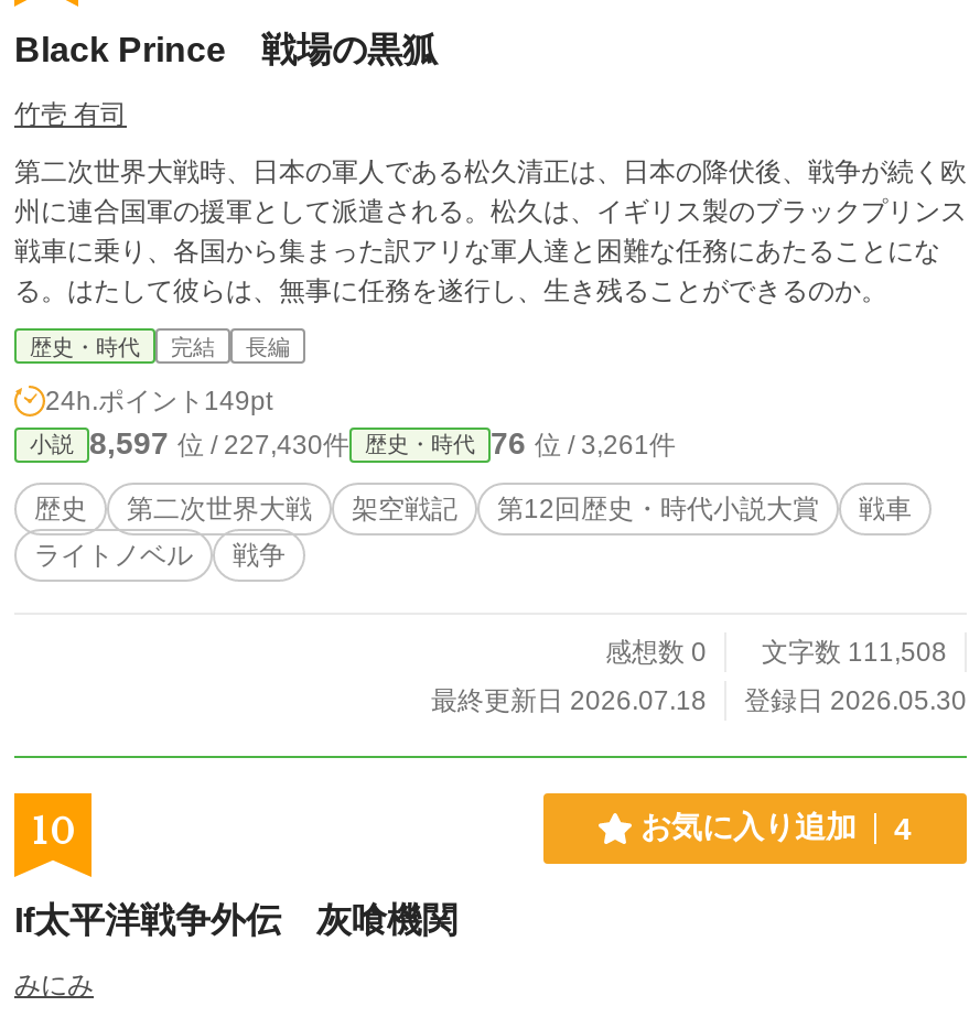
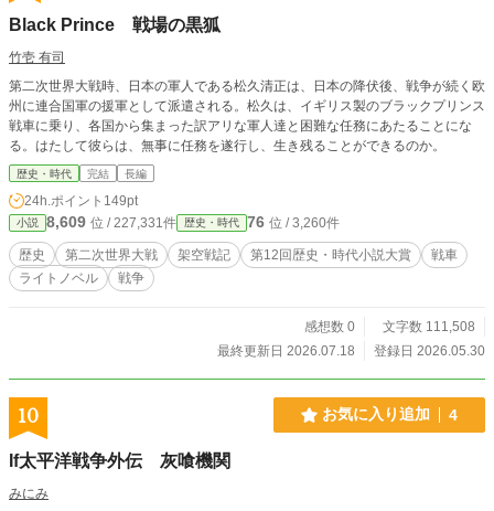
[89,425,349,461] 8,597位 / 227,430件 -> [46,213,176,231] 8,609位 / 227,331件
[491,425,676,461] 76位 / 3,261件 -> [247,213,340,231] 76位 / 3,260件

